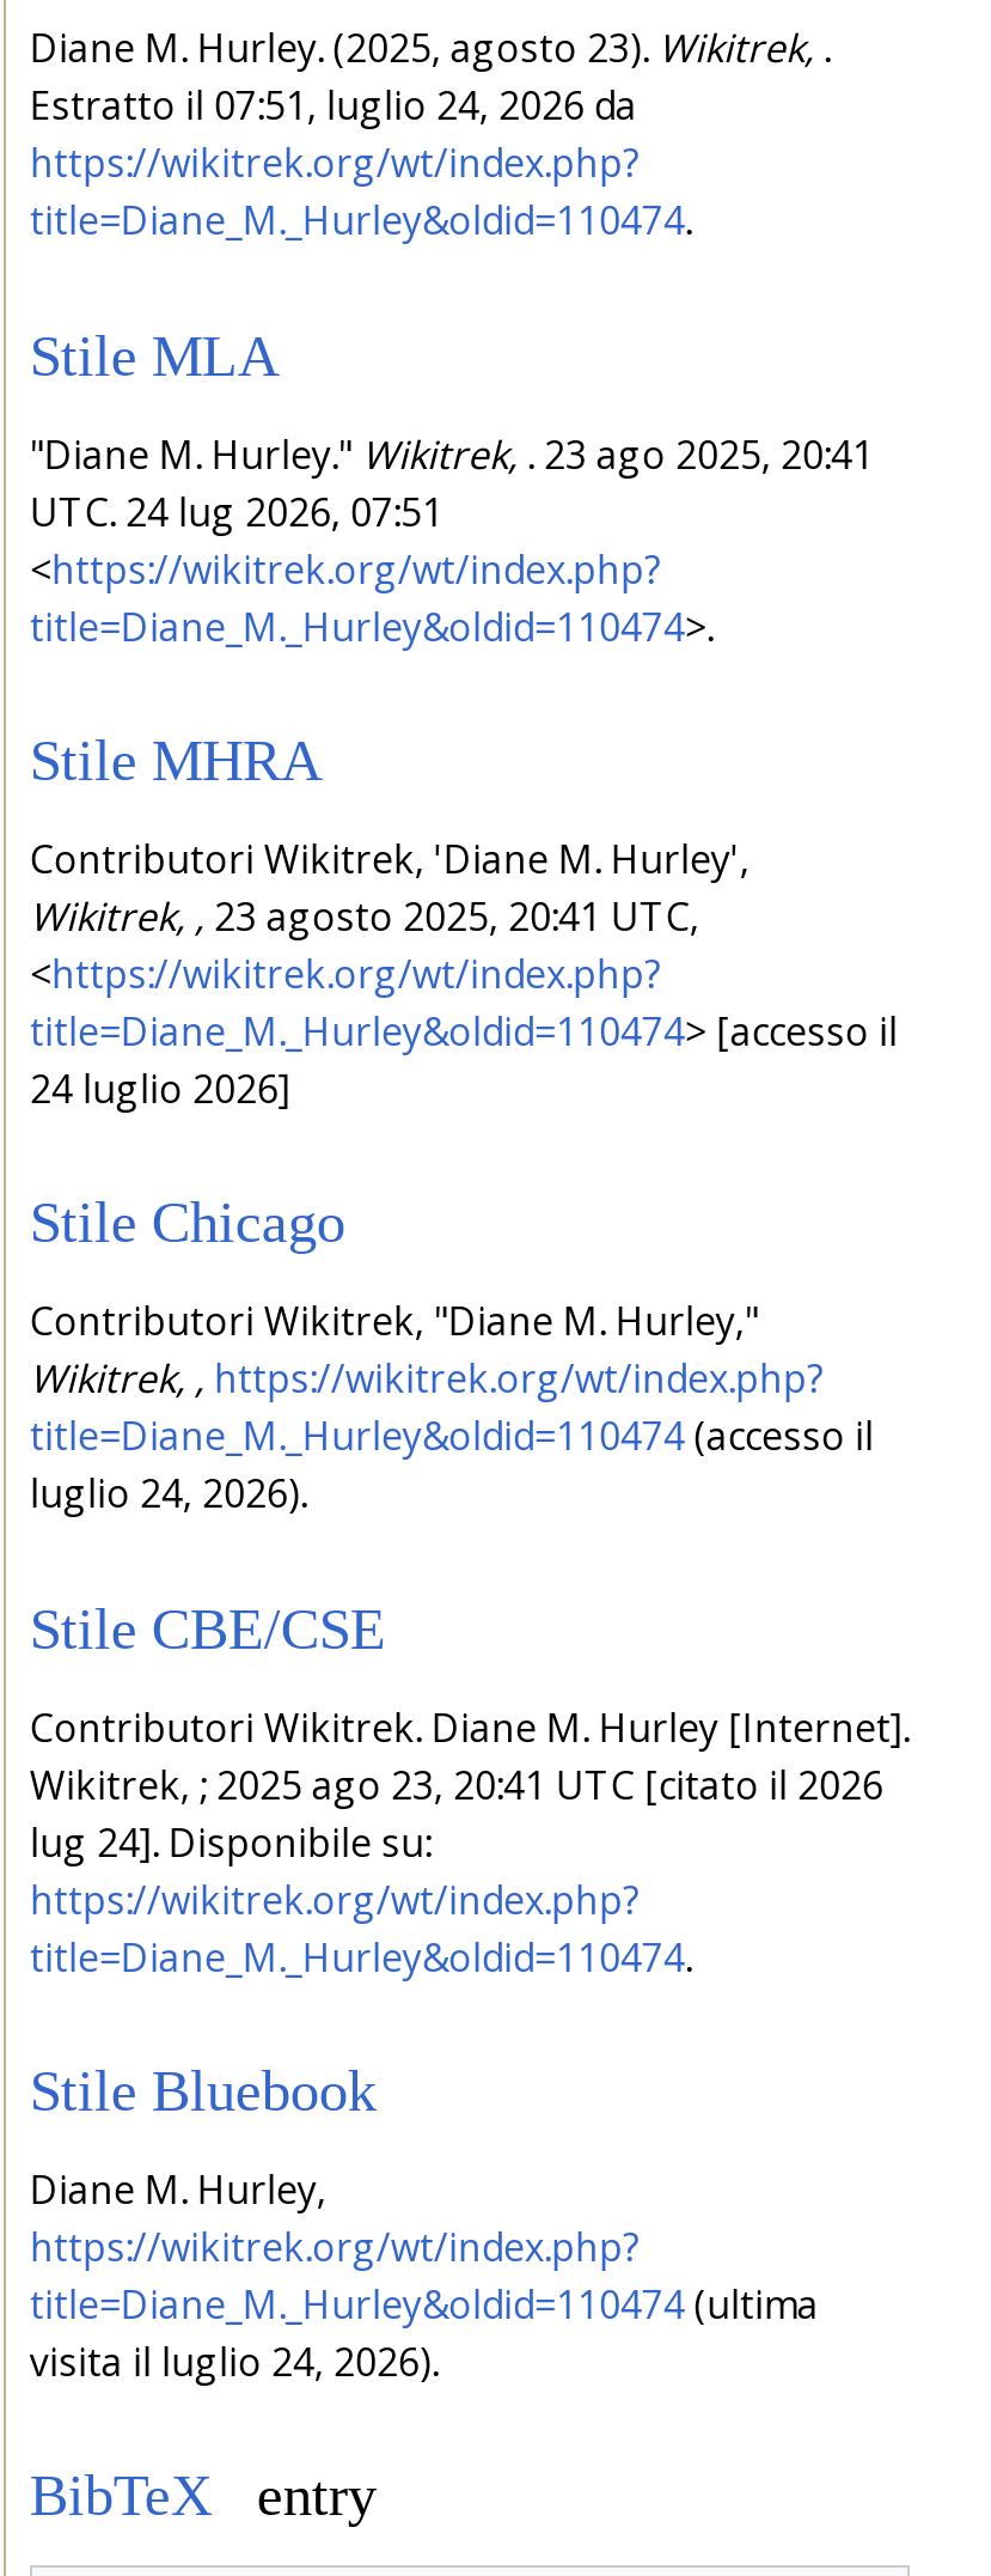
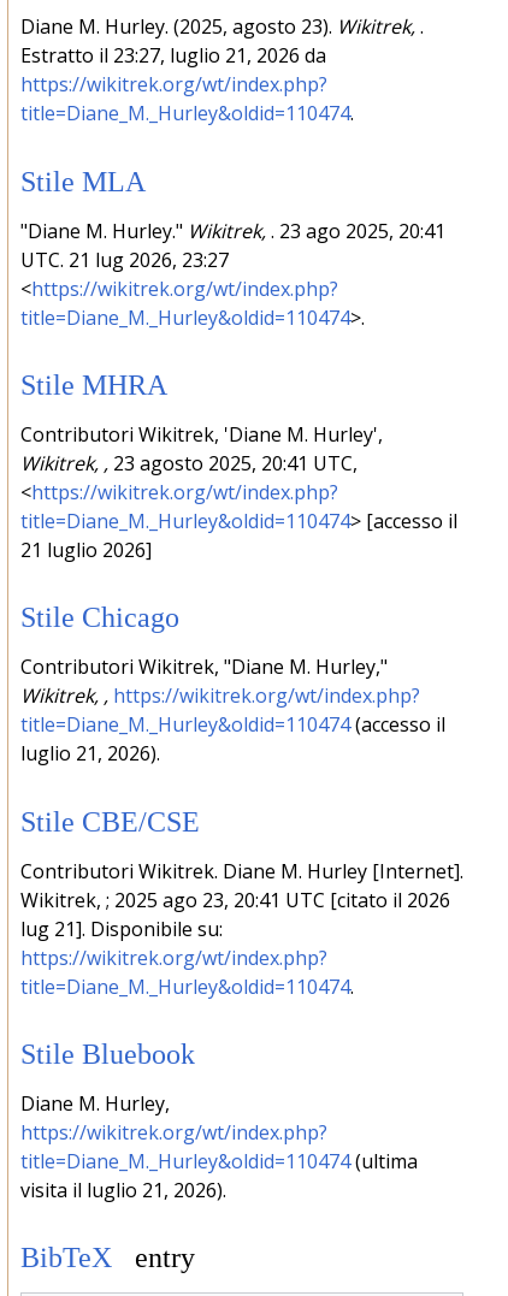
[29,79,637,132] Estratto il 07:51, luglio 24, 2026 da -> [20,42,326,69] Estratto il 23:27, luglio 21, 2026 da
[29,485,443,537] UTC. 24 lug 2026, 07:51 -> [20,246,228,273] UTC. 21 lug 2026, 23:27
[29,1062,290,1115] 24 luglio 2026] -> [20,537,151,563] 21 luglio 2026]
[29,1468,307,1520] luglio 24, 2026). -> [20,740,160,767] luglio 21, 2026).
[29,1816,431,1868] lug 24]. Disponibile su: -> [20,915,222,942] lug 21]. Disponibile su:
[29,2336,438,2388] visita il luglio 24, 2026). -> [20,1177,226,1203] visita il luglio 21, 2026).

